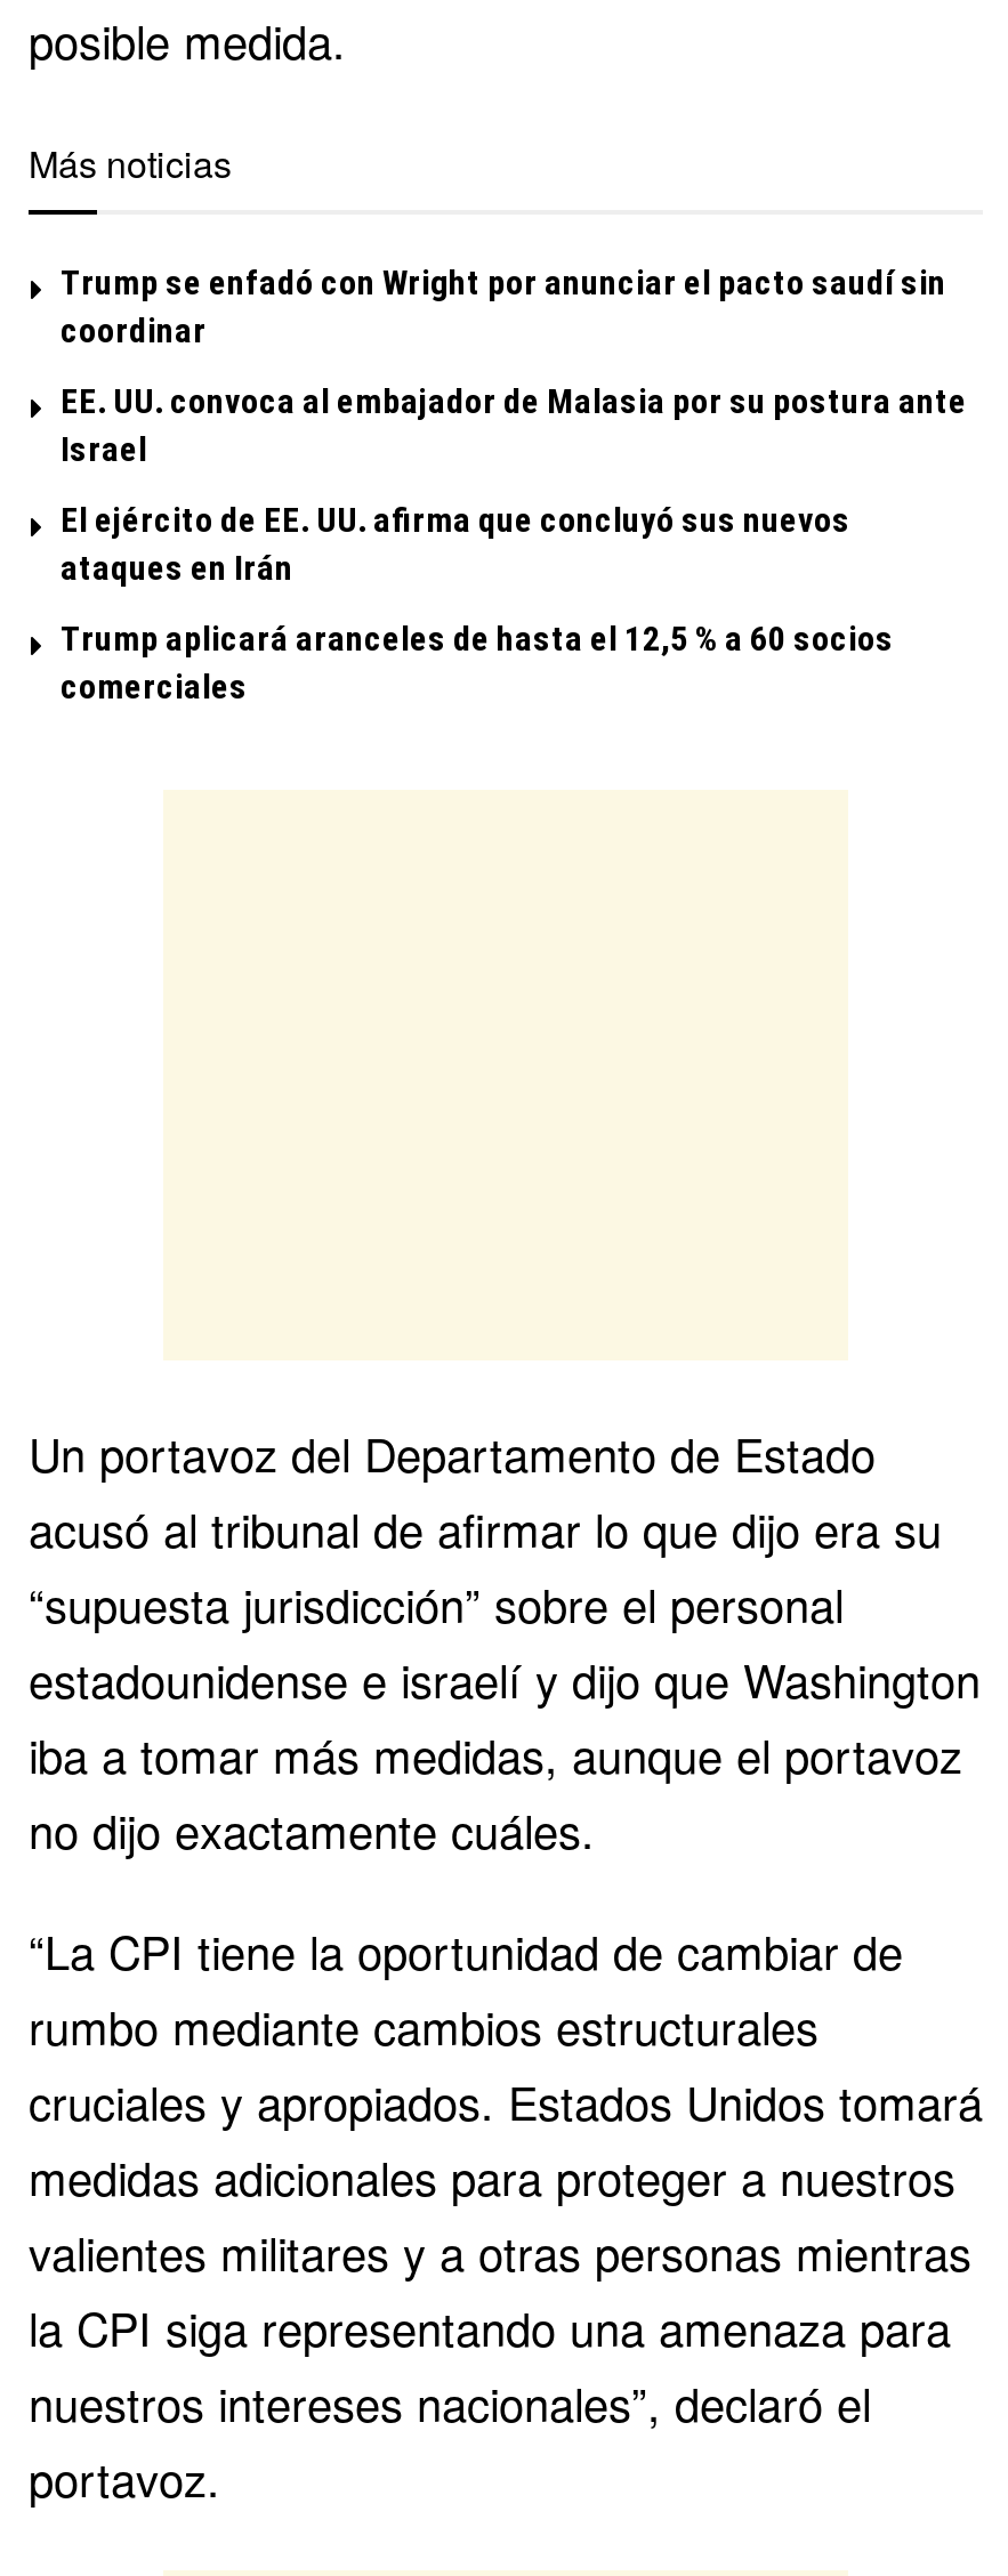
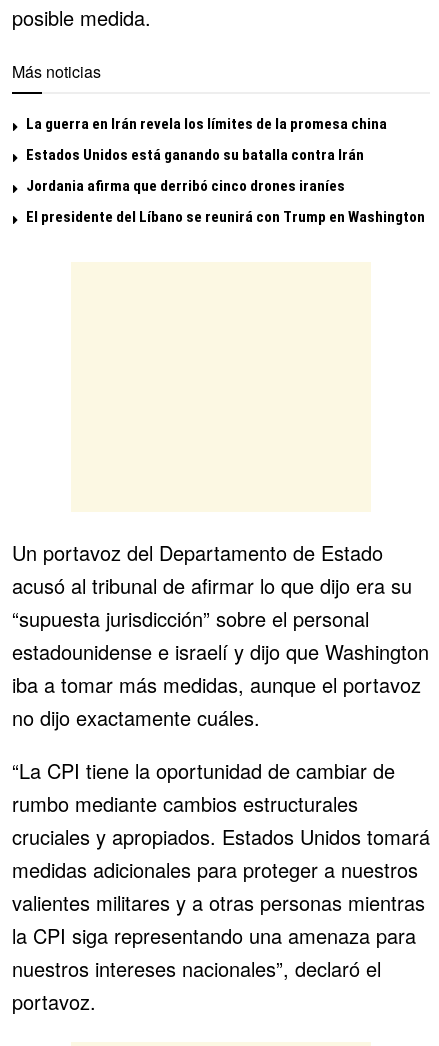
[61,262,946,351] Trump se enfadó con Wright por anunciar el pacto saudí sin | coordinar -> [26,115,387,133] La guerra en Irán revela los límites de la promesa china
[61,381,967,470] EE. UU. convoca al embajador de Malasia por su postura ante | Israel -> [26,146,364,164] Estados Unidos está ganando su batalla contra Irán
[61,499,850,588] El ejército de EE. UU. afirma que concluyó sus nuevos | ataques en Irán -> [26,177,345,195] Jordania afirma que derribó cinco drones iraníes
[61,618,894,707] Trump aplicará aranceles de hasta el 12,5 % a 60 socios | comerciales -> [26,208,425,226] El presidente del Líbano se reunirá con Trump en Washington

